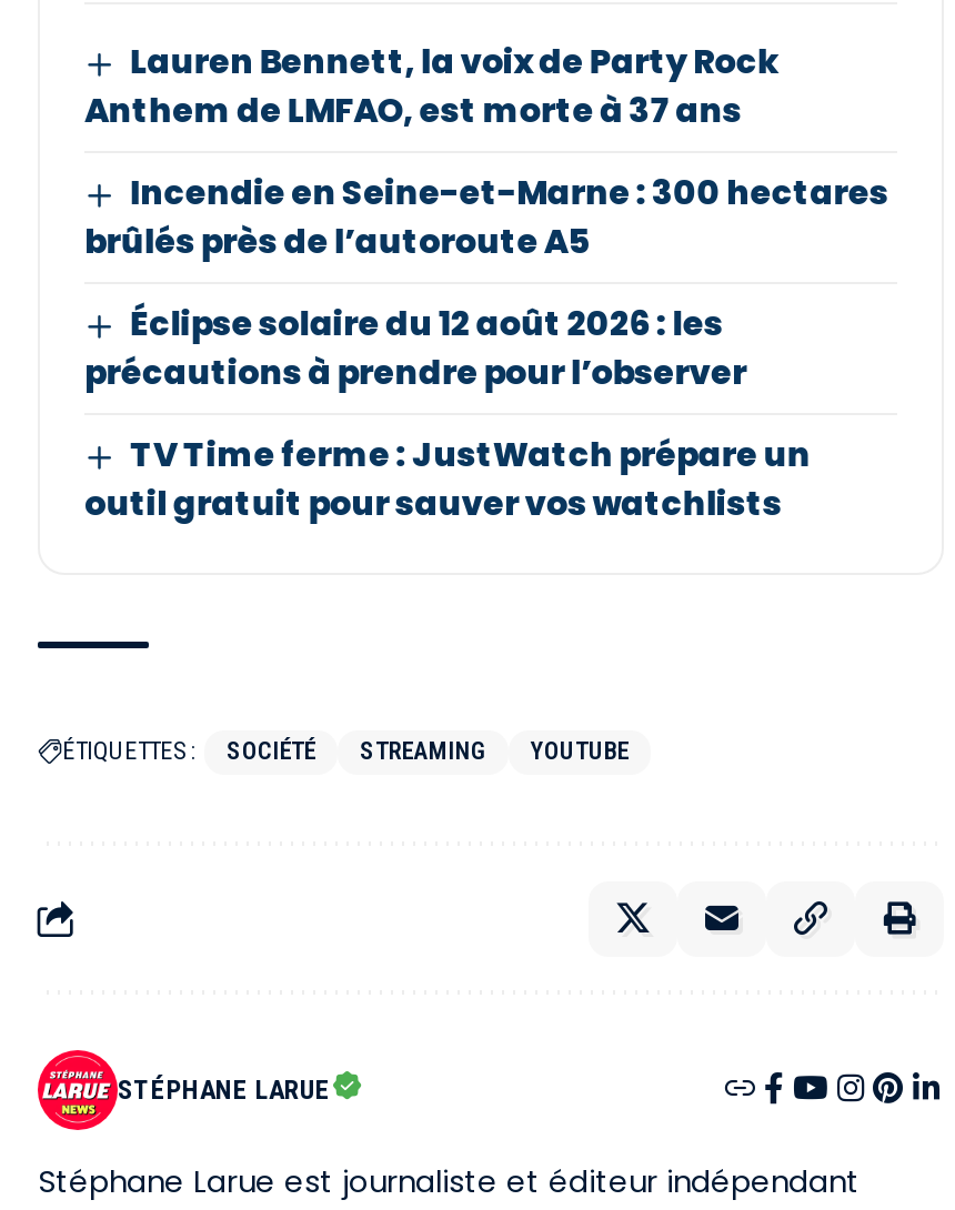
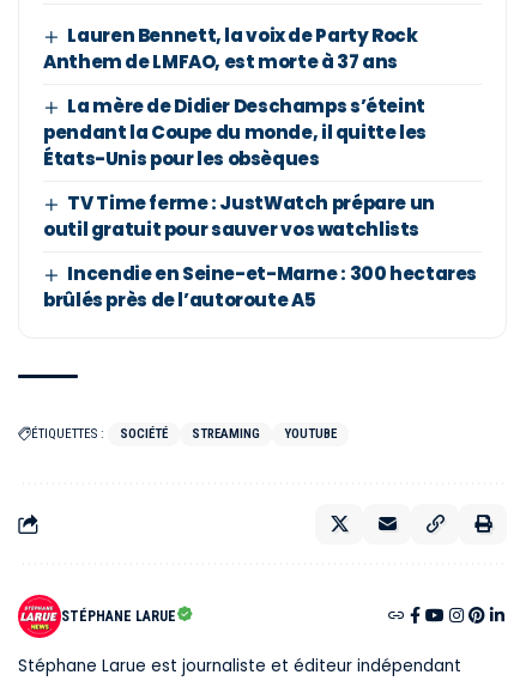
moved [84,170,888,265] -> [43,261,477,313]: Incendie en Seine-et-Marne : 300 hectares | brûlés près de l’autoroute A5
[84,301,746,396] Éclipse solaire du 12 août 2026 : les | précautions à prendre pour l’observer -> [43,94,427,172] La mère de Didier Deschamps s’éteint | pendant la Coupe du monde, il quitte les | États-Unis pour les obsèques
moved [84,432,810,527] -> [43,191,435,242]: TV Time ferme : JustWatch prépare un | outil gratuit pour sauver vos watchlists

